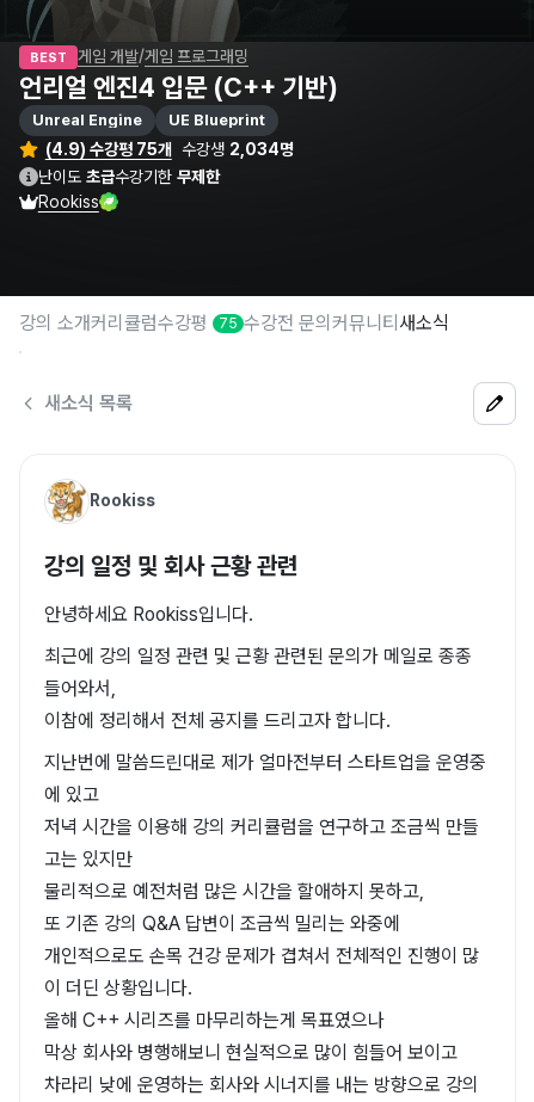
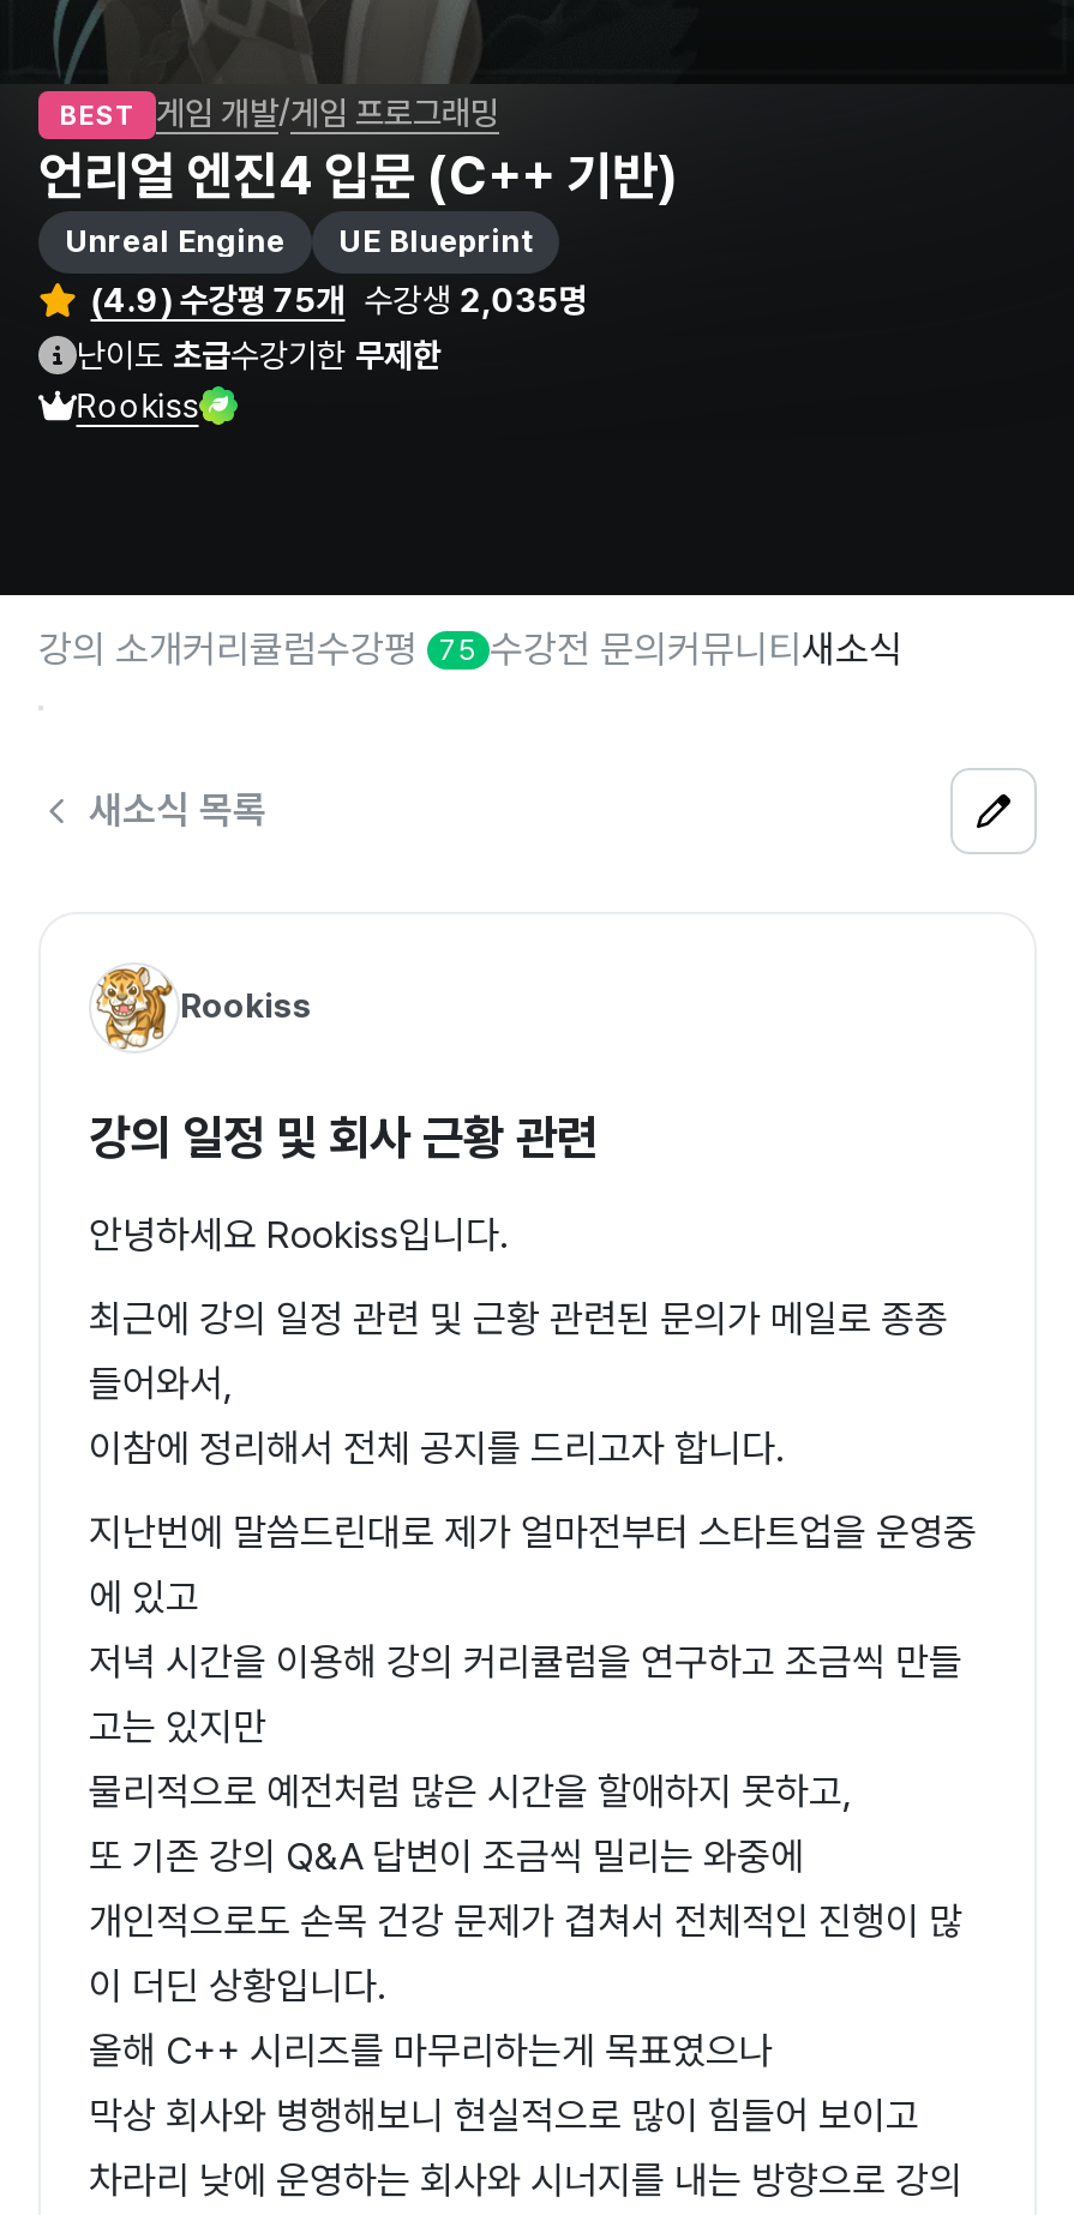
[45,140,294,159] (4.9) 수강평 75개 수강생 2,034명 -> [91,281,588,319] (4.9) 수강평 75개 수강생 2,035명

